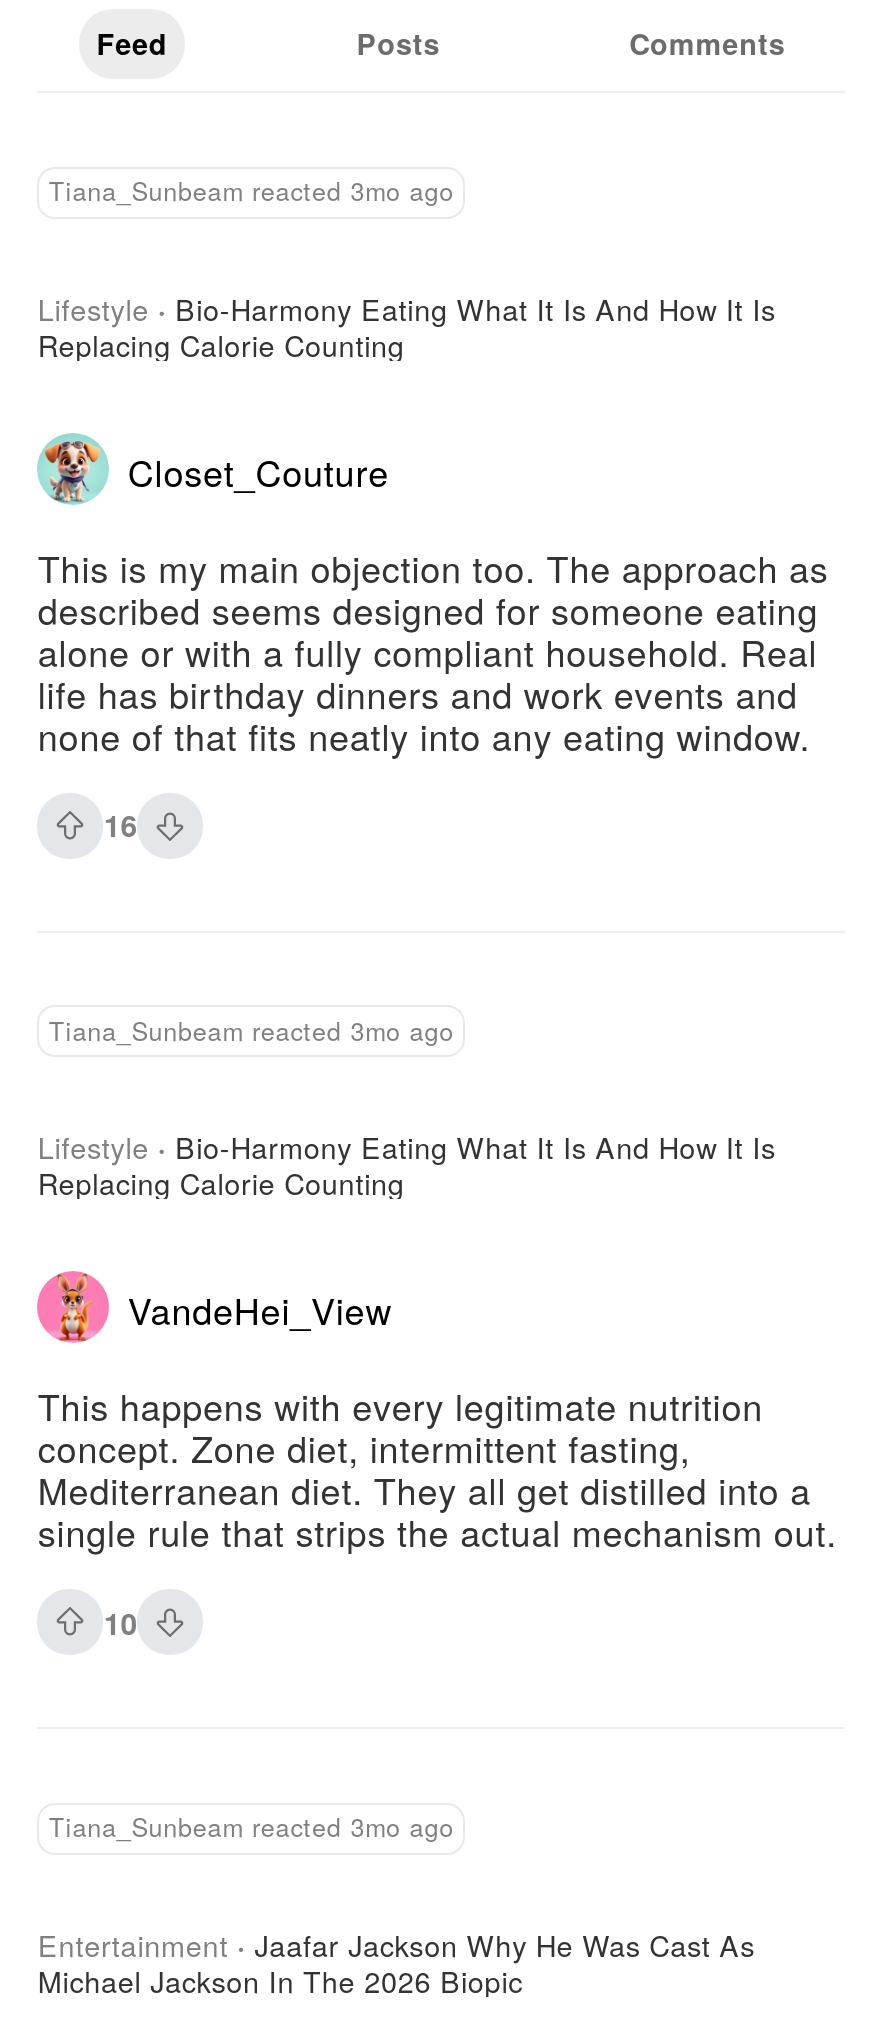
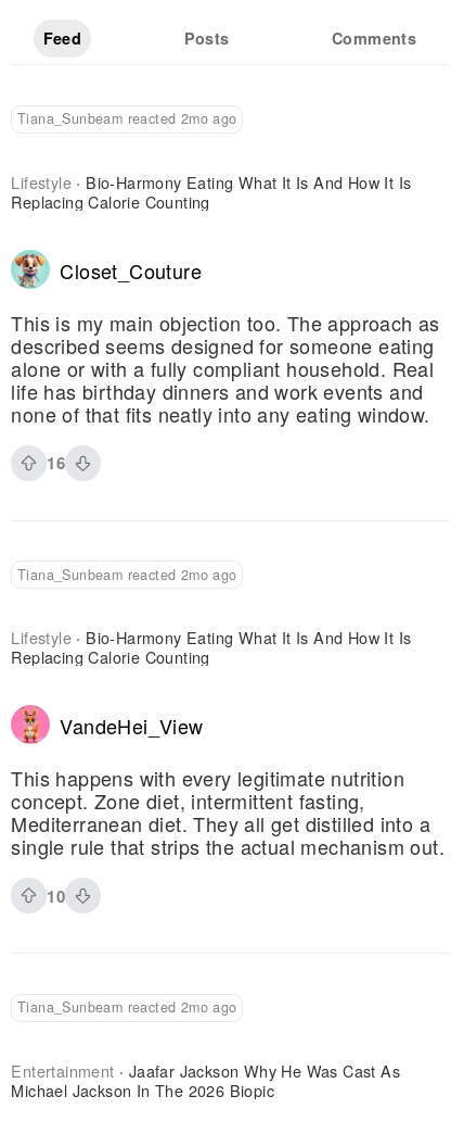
[49,173,454,209] Tiana_Sunbeam reacted 3mo ago -> [17,109,237,128] Tiana_Sunbeam reacted 2mo ago
[49,1012,454,1048] Tiana_Sunbeam reacted 3mo ago -> [17,564,237,584] Tiana_Sunbeam reacted 2mo ago
[49,1809,454,1845] Tiana_Sunbeam reacted 3mo ago -> [17,997,237,1017] Tiana_Sunbeam reacted 2mo ago

